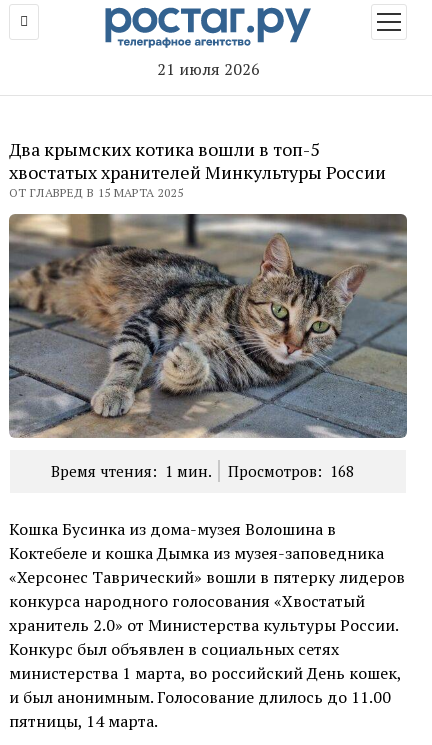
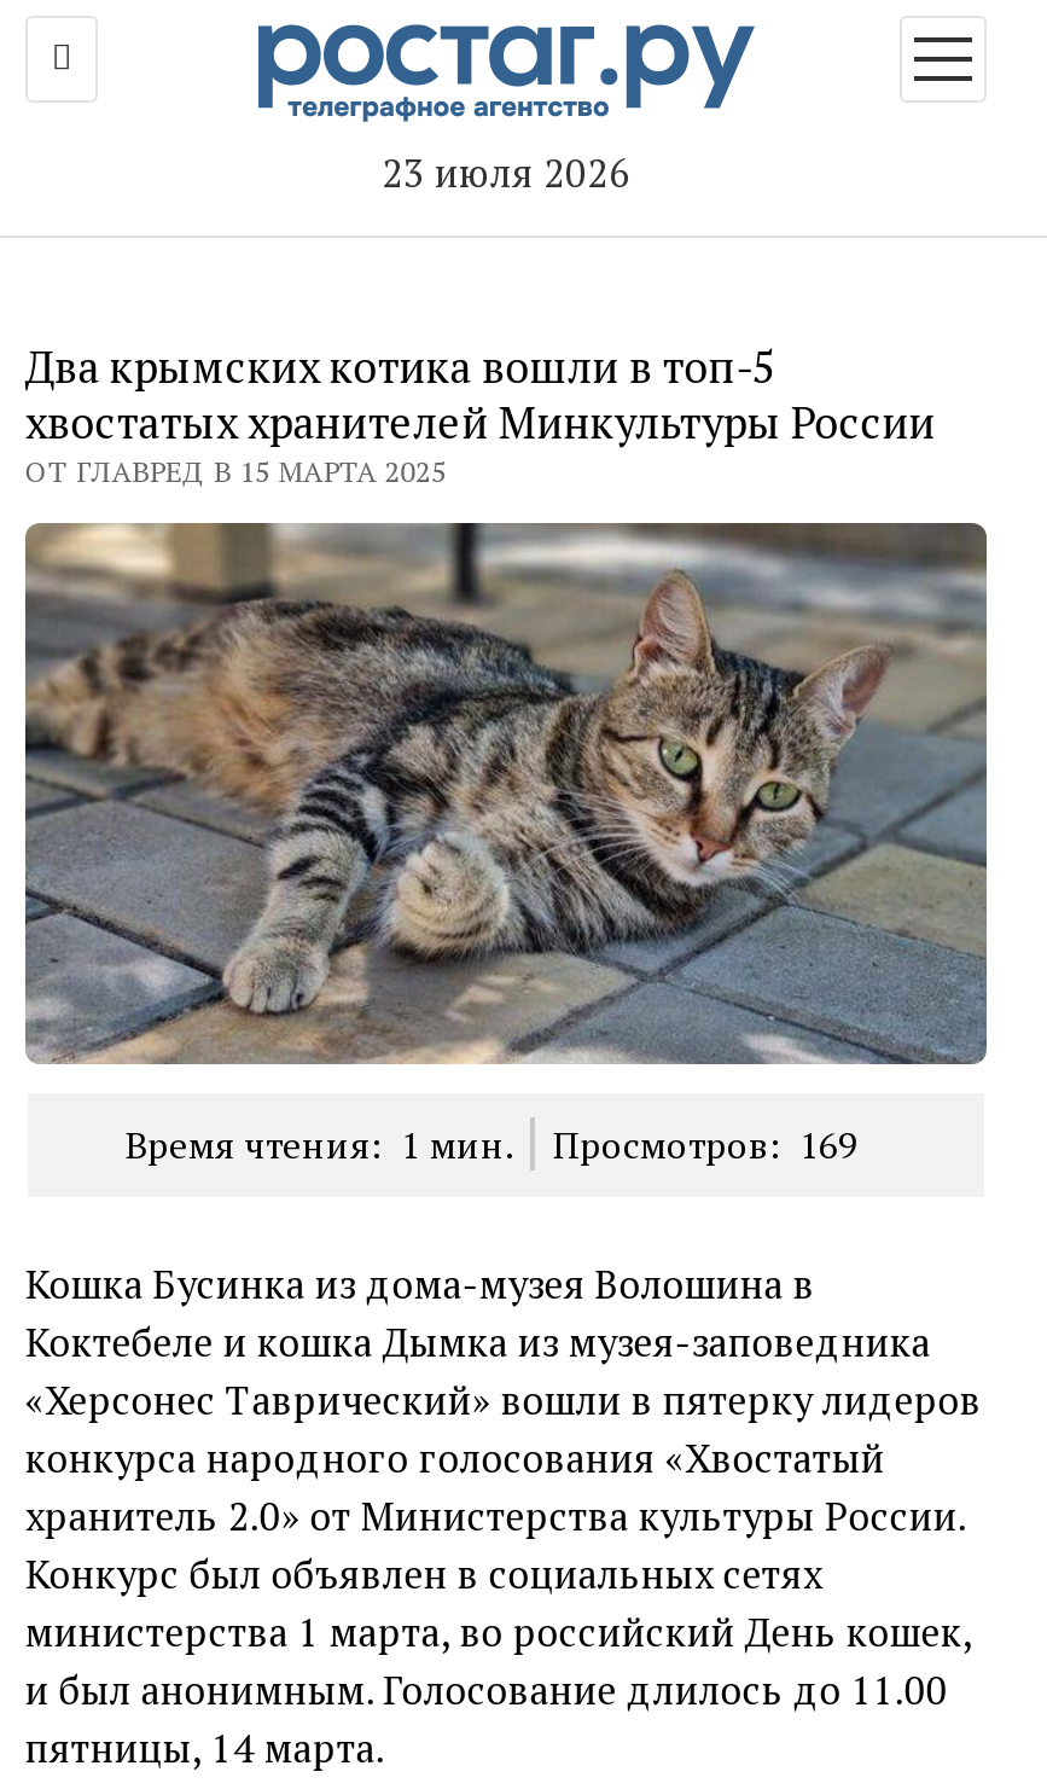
[156,58,259,80] 21 июля 2026 -> [382,146,630,199] 23 июля 2026
[50,461,353,481] Время чтения: 1 мин. Просмотров: 168 -> [126,1120,857,1169] Время чтения: 1 мин. Просмотров: 169

